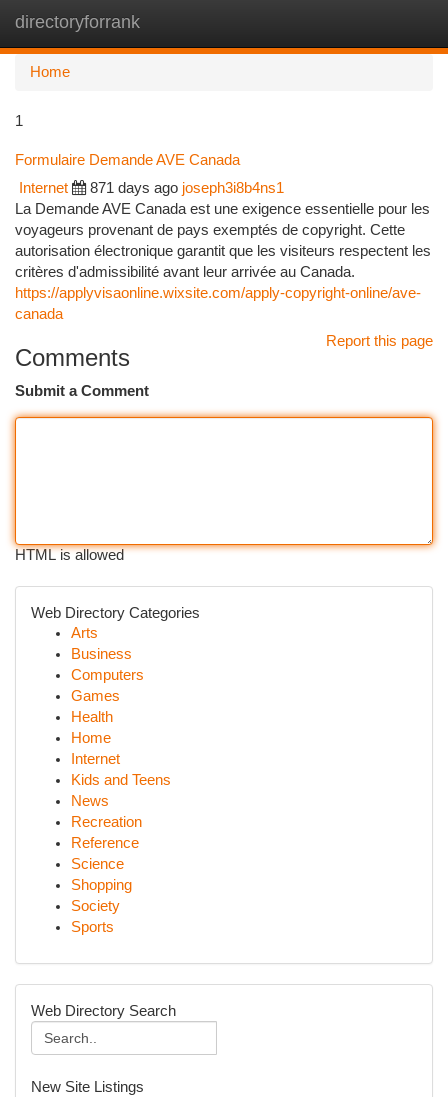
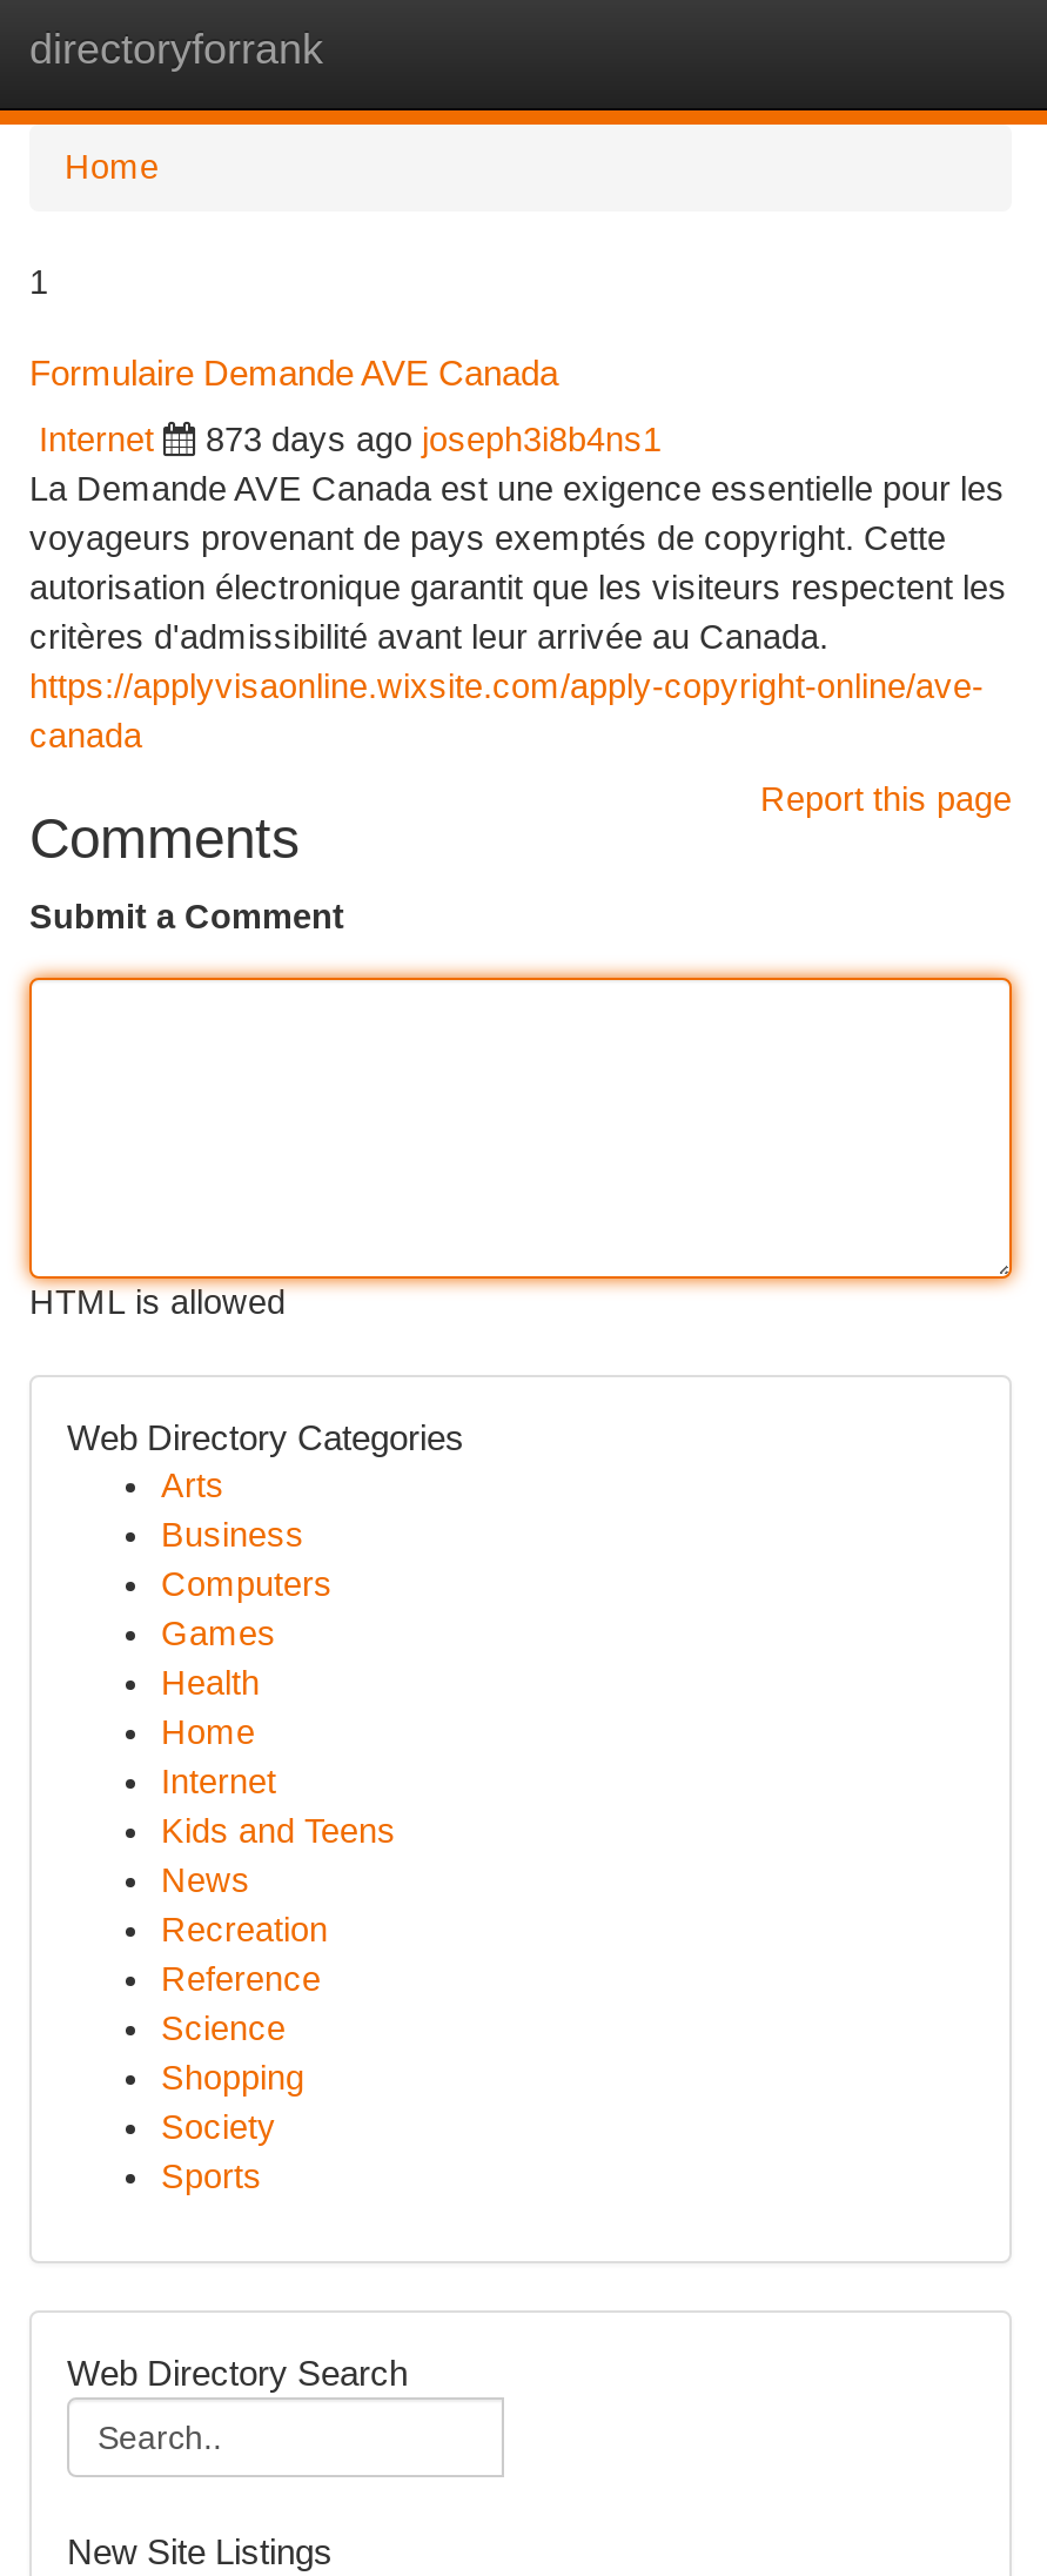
[90,180,284,196] 871 days ago joseph3i8b4ns1 -> [206,421,662,458] 873 days ago joseph3i8b4ns1

